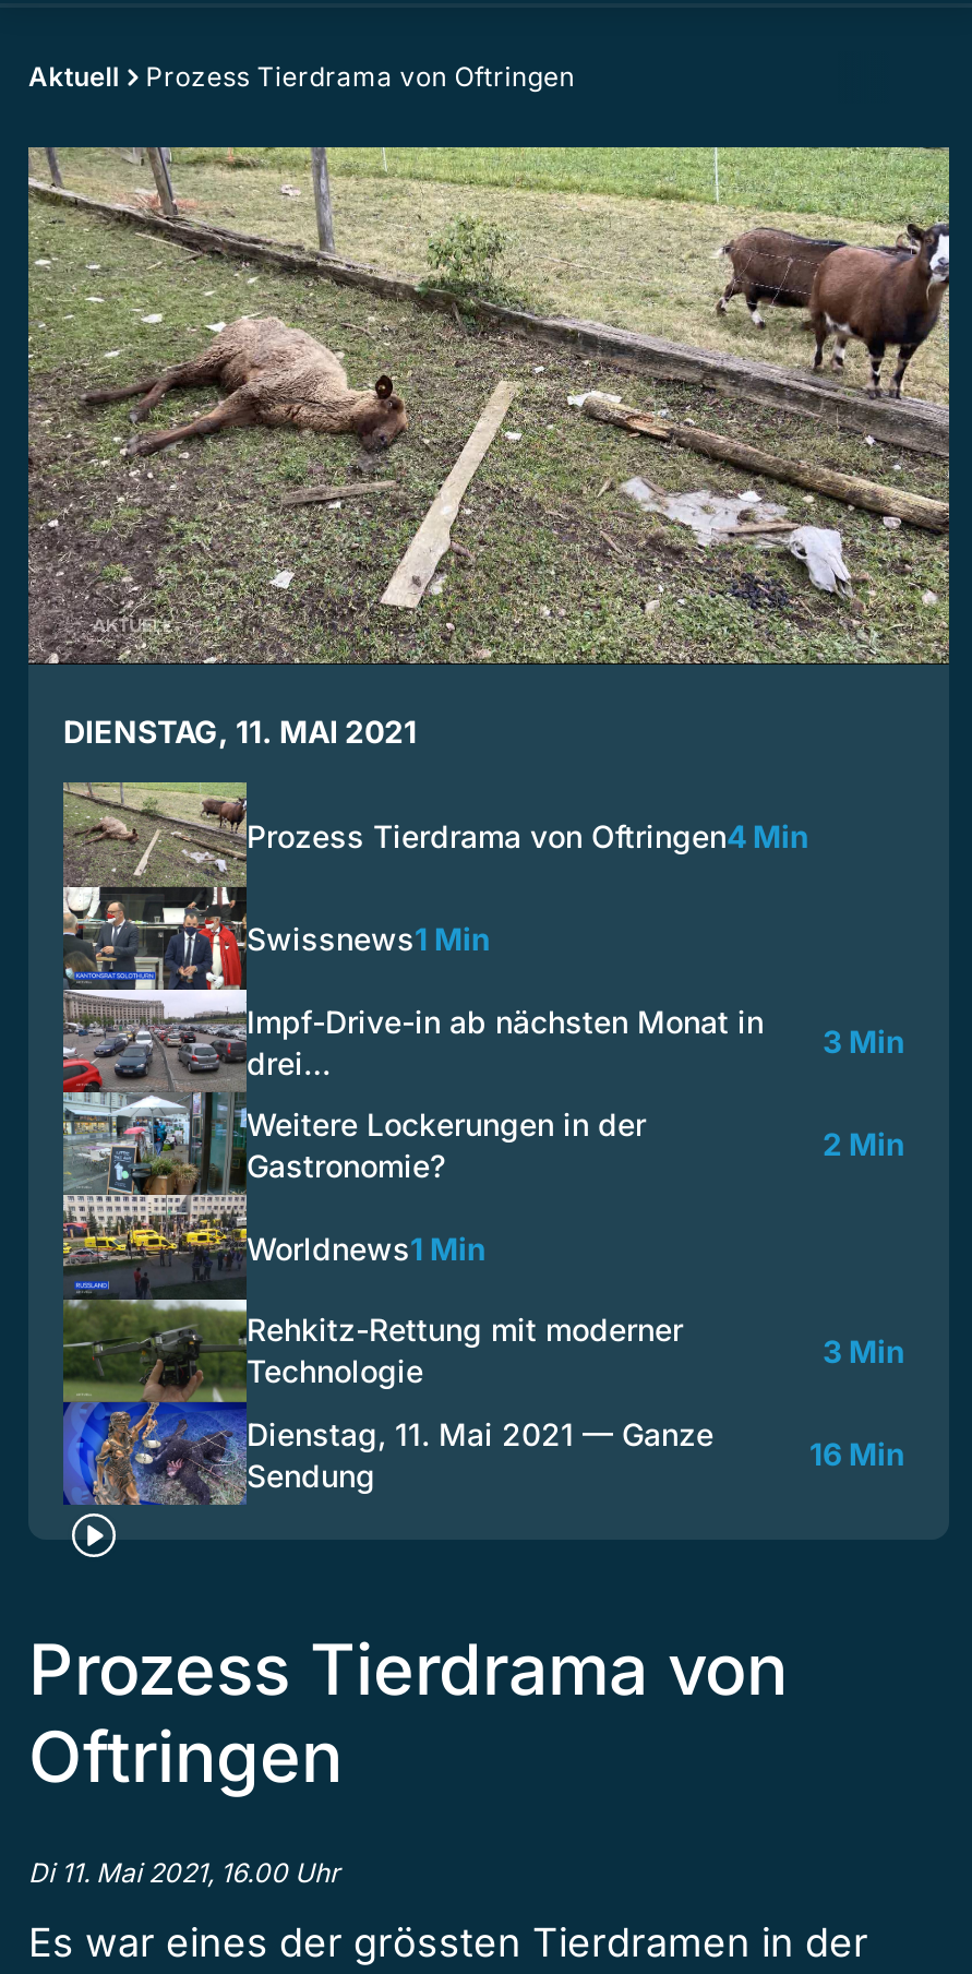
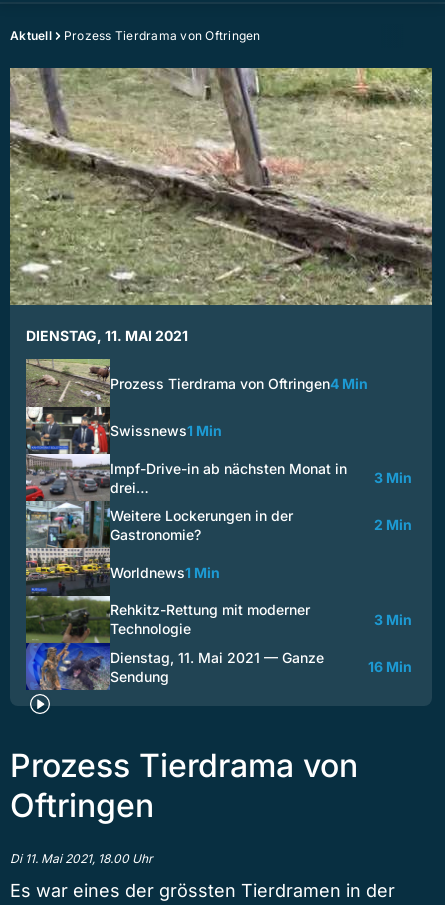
[28,147,951,665] [image] -> [9,68,433,306] [image]
[28,1856,340,1889] Di 11. Mai 2021, 16.00 Uhr -> [10,851,153,866] Di 11. Mai 2021, 18.00 Uhr

